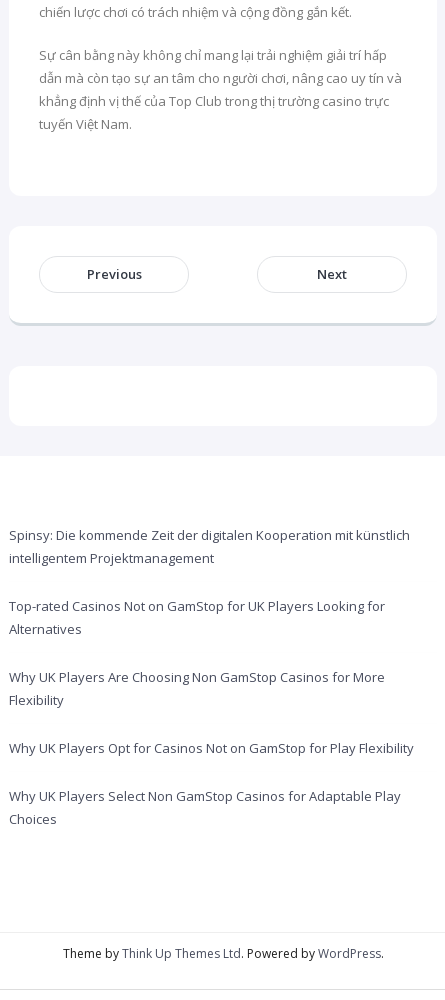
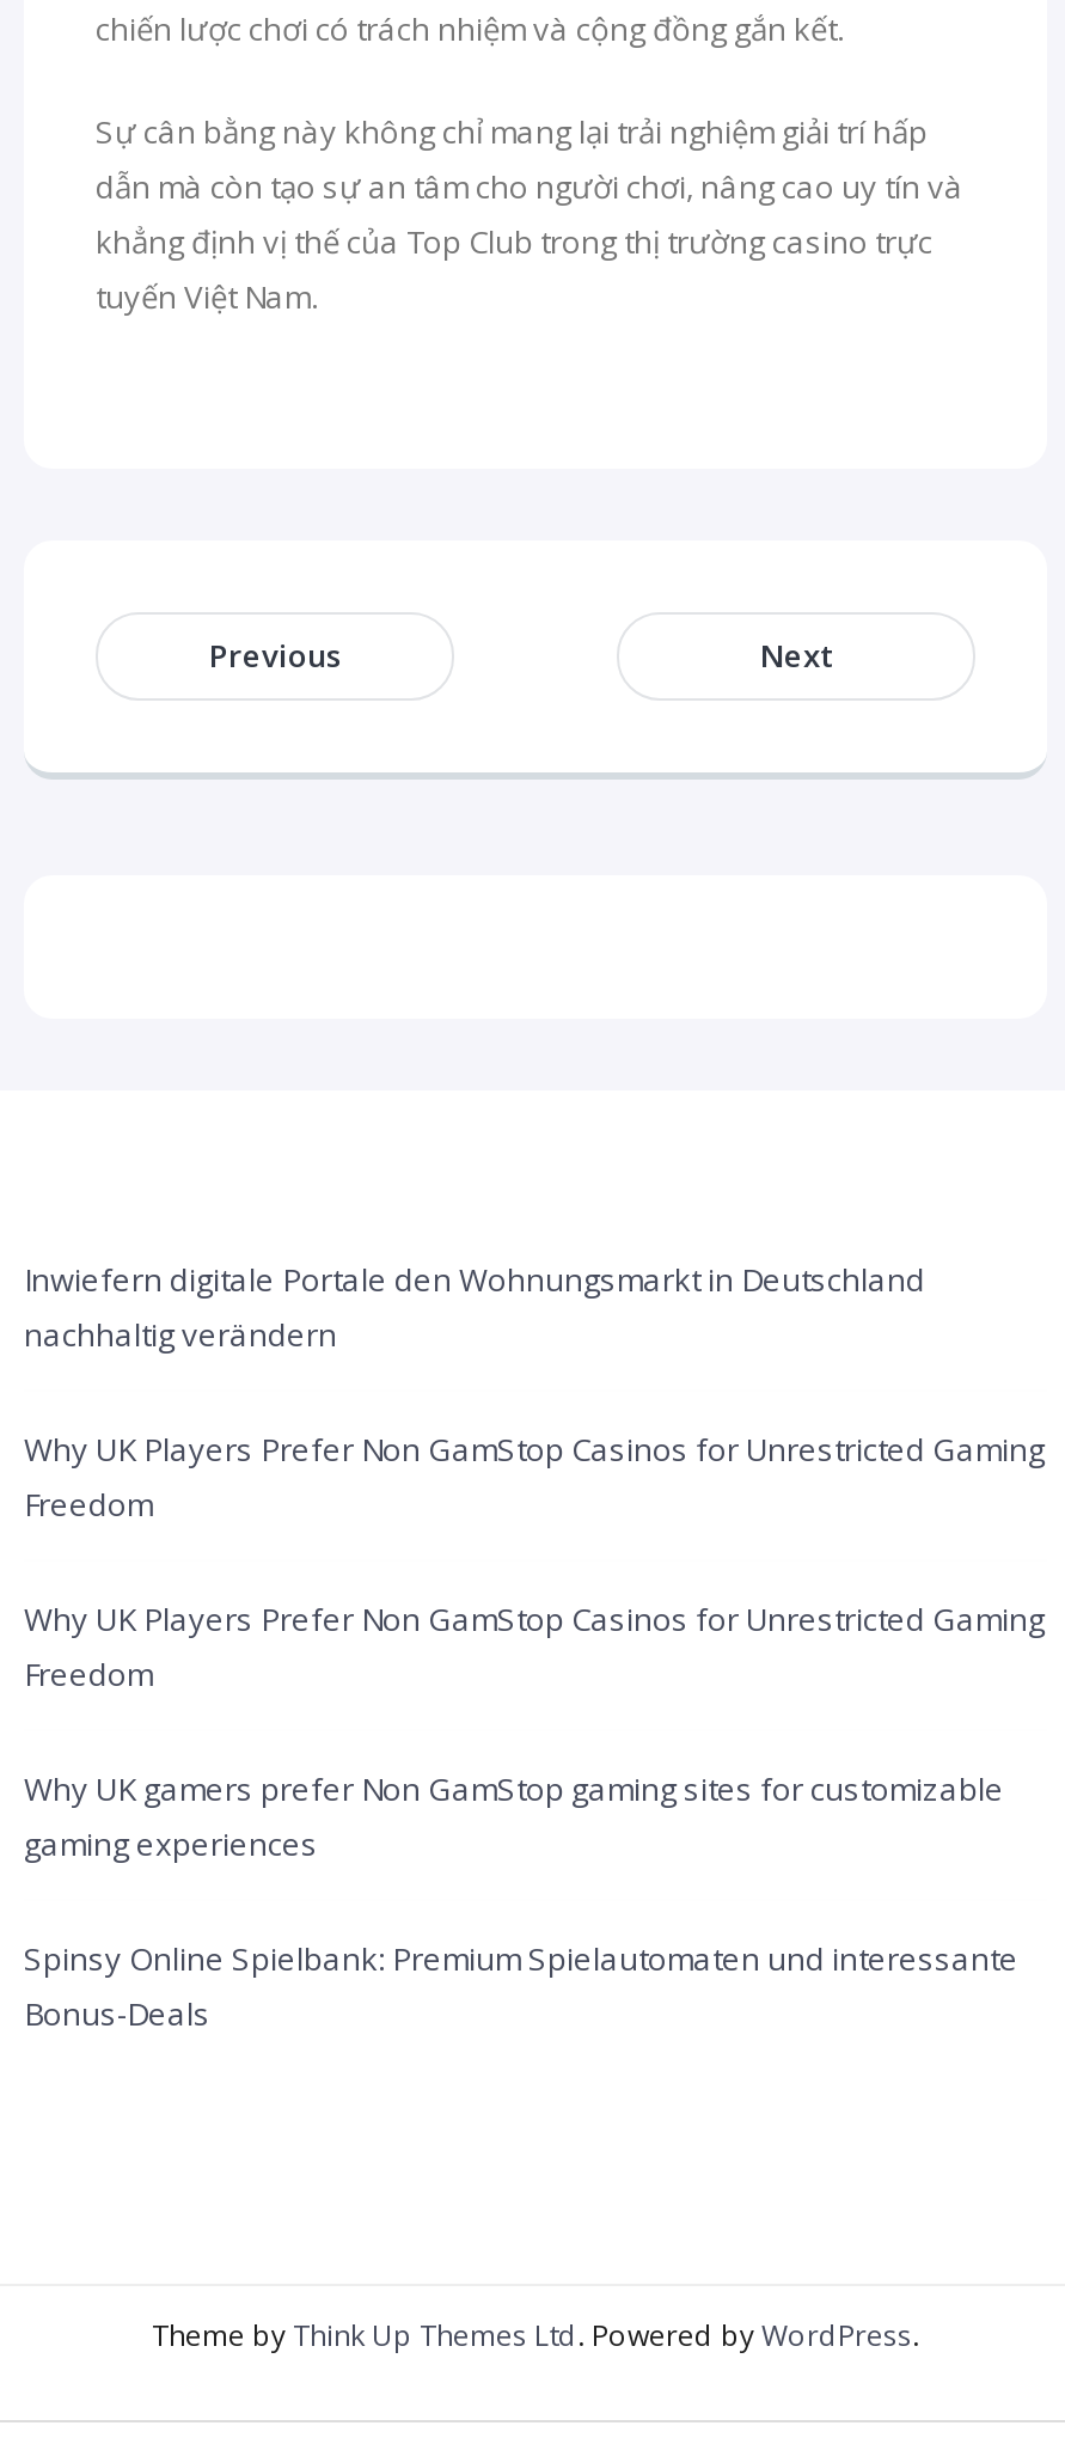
[9,526,410,567] Spinsy: Die kommende Zeit der digitalen Kooperation mit künstlich | intelligentem Projektmanagement -> [24,1257,925,1355] Inwiefern digitale Portale den Wohnungsmarkt in Deutschland | nachhaltig verändern
[9,597,385,638] Top-rated Casinos Not on GamStop for UK Players Looking for | Alternatives -> [24,1427,1045,1525] Why UK Players Prefer Non GamStop Casinos for Unrestricted Gaming | Freedom
[9,668,385,709] Why UK Players Are Choosing Non GamStop Casinos for More | Flexibility -> [24,1597,1045,1695] Why UK Players Prefer Non GamStop Casinos for Unrestricted Gaming | Freedom
[9,739,414,757] Why UK Players Opt for Casinos Not on GamStop for Play Flexibility -> [24,1767,1004,1865] Why UK gamers prefer Non GamStop gaming sites for customizable | gaming experiences
[9,787,401,828] Why UK Players Select Non GamStop Casinos for Adaptable Play | Choices -> [24,1937,1018,2035] Spinsy Online Spielbank: Premium Spielautomaten und interessante | Bonus-Deals

